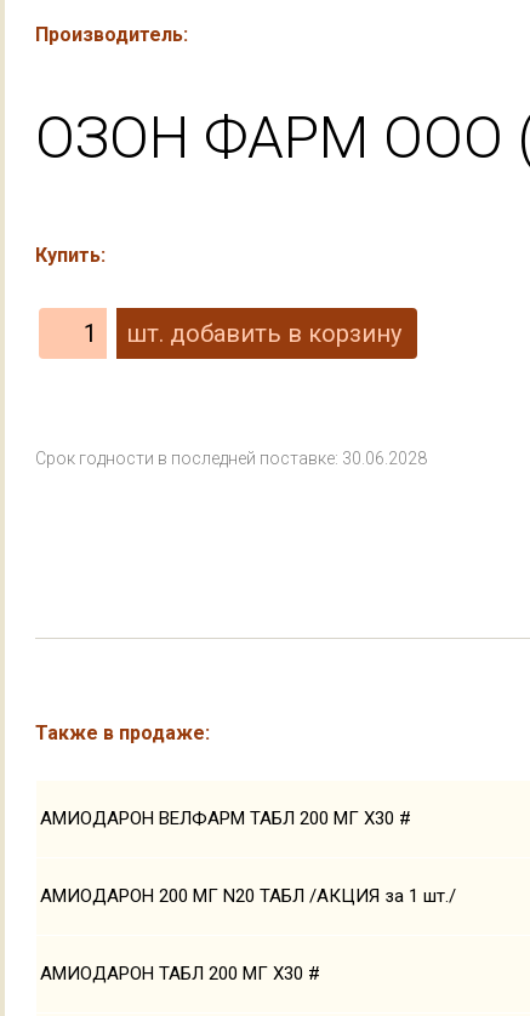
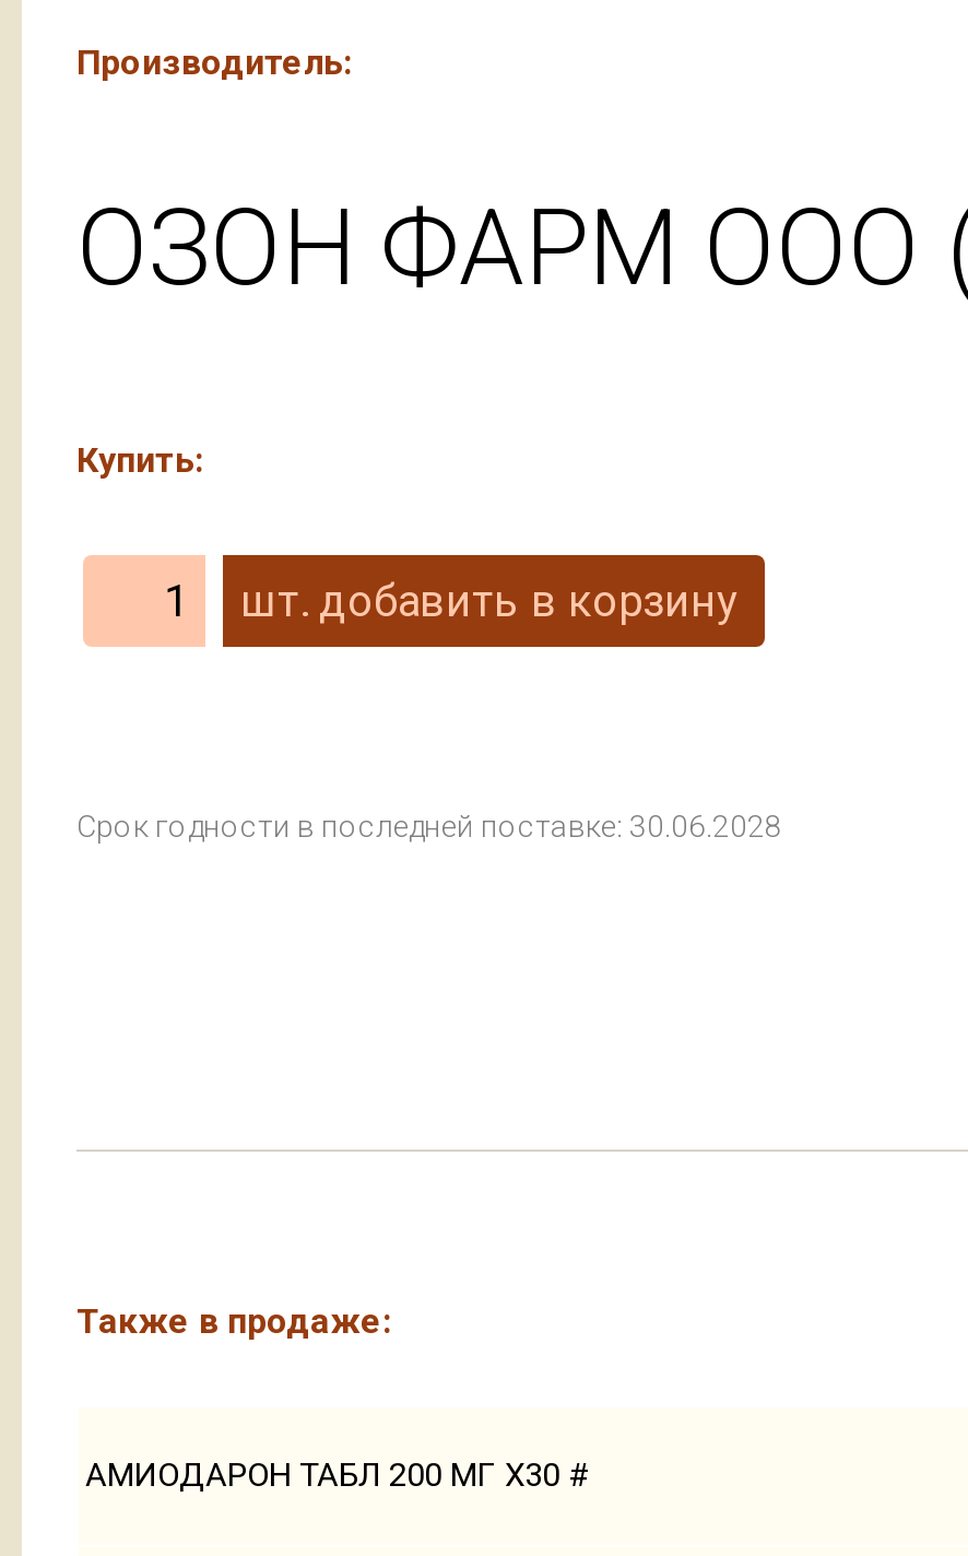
[40,807,411,829] АМИОДАРОН ВЕЛФАРМ ТАБЛ 200 МГ Х30 # -> none
[40,885,456,907] АМИОДАРОН 200 МГ N20 ТАБЛ /АКЦИЯ за 1 шт./ -> none

